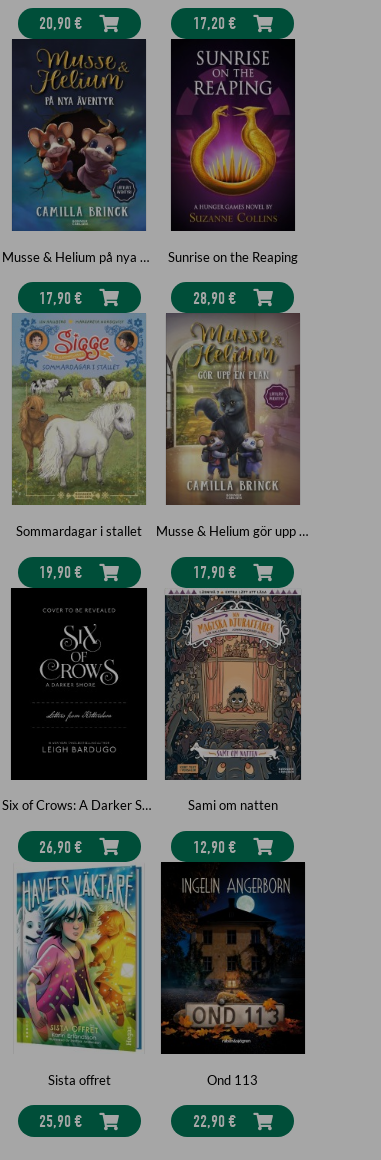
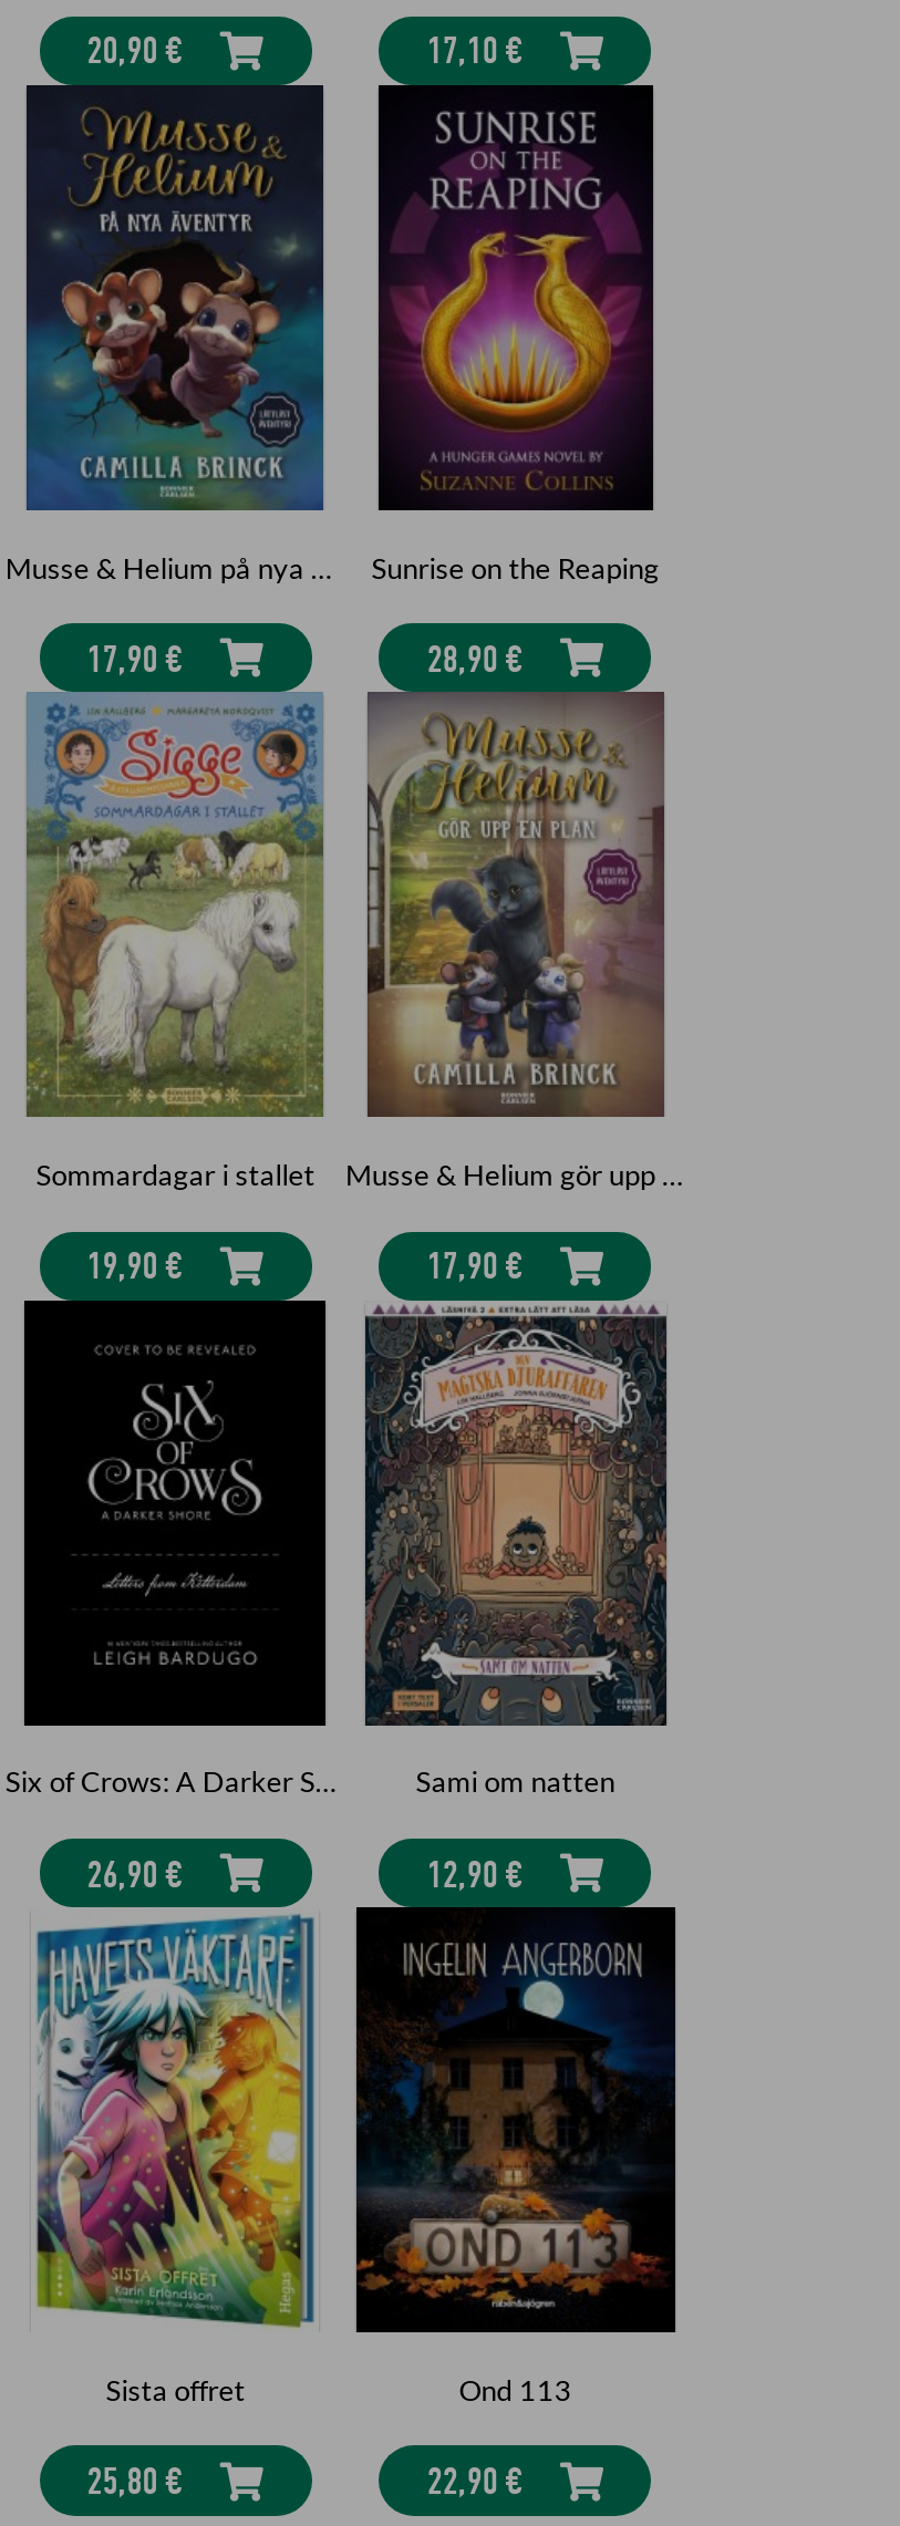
[193,13,236,33] 17,20 € -> [427,29,522,73] 17,10 €
[39,1111,82,1131] 25,90 € -> [87,2458,182,2503] 25,80 €

